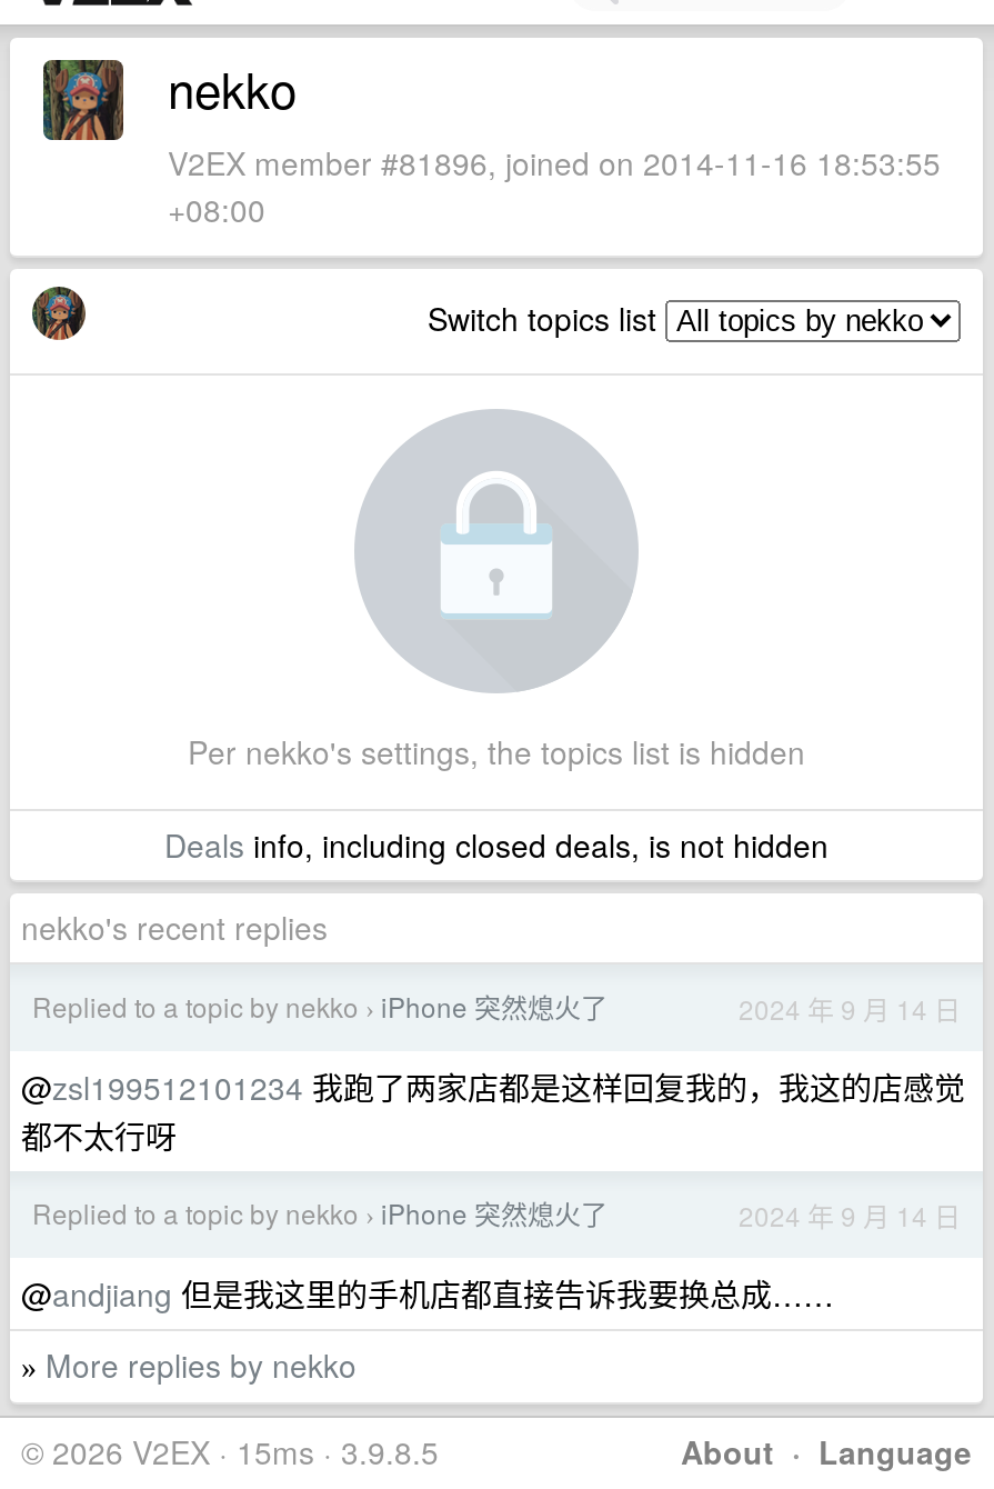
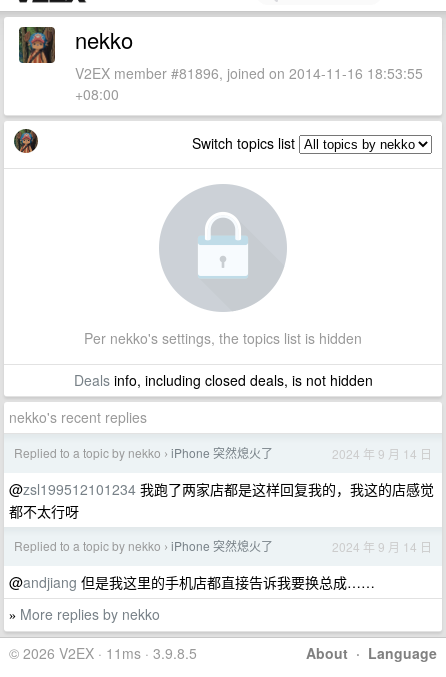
[21,1429,439,1473] © 2026 V2EX · 15ms · 3.9.8.5 -> [9,643,197,663] © 2026 V2EX · 11ms · 3.9.8.5

